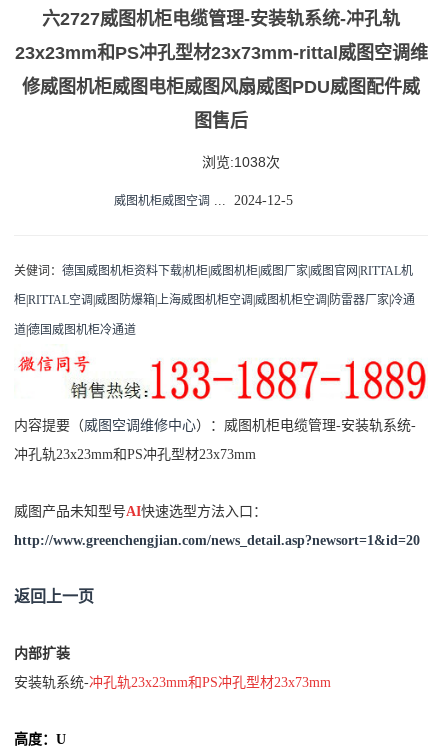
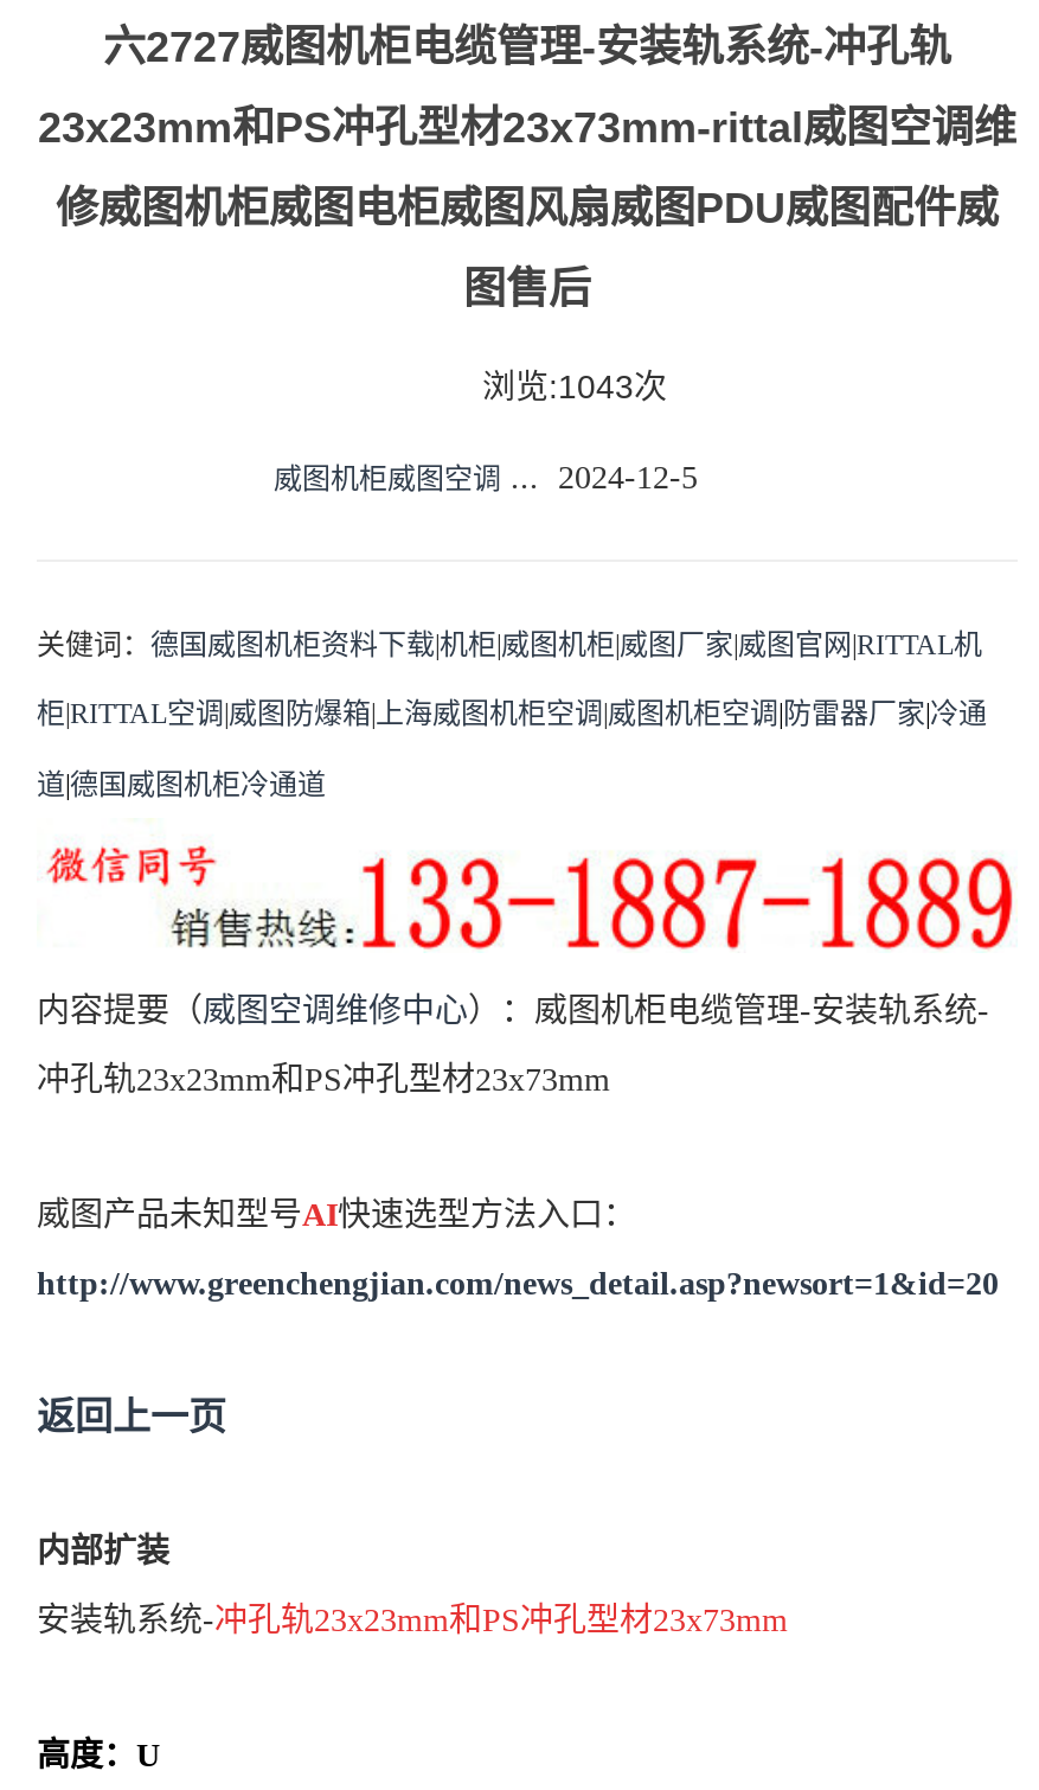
[202,154,280,170] 浏览:1038次 -> [482,367,667,405] 浏览:1043次

